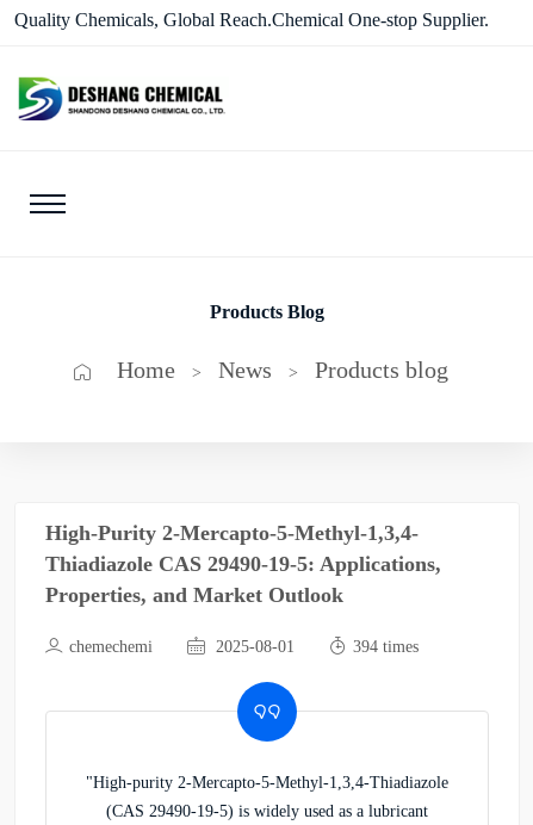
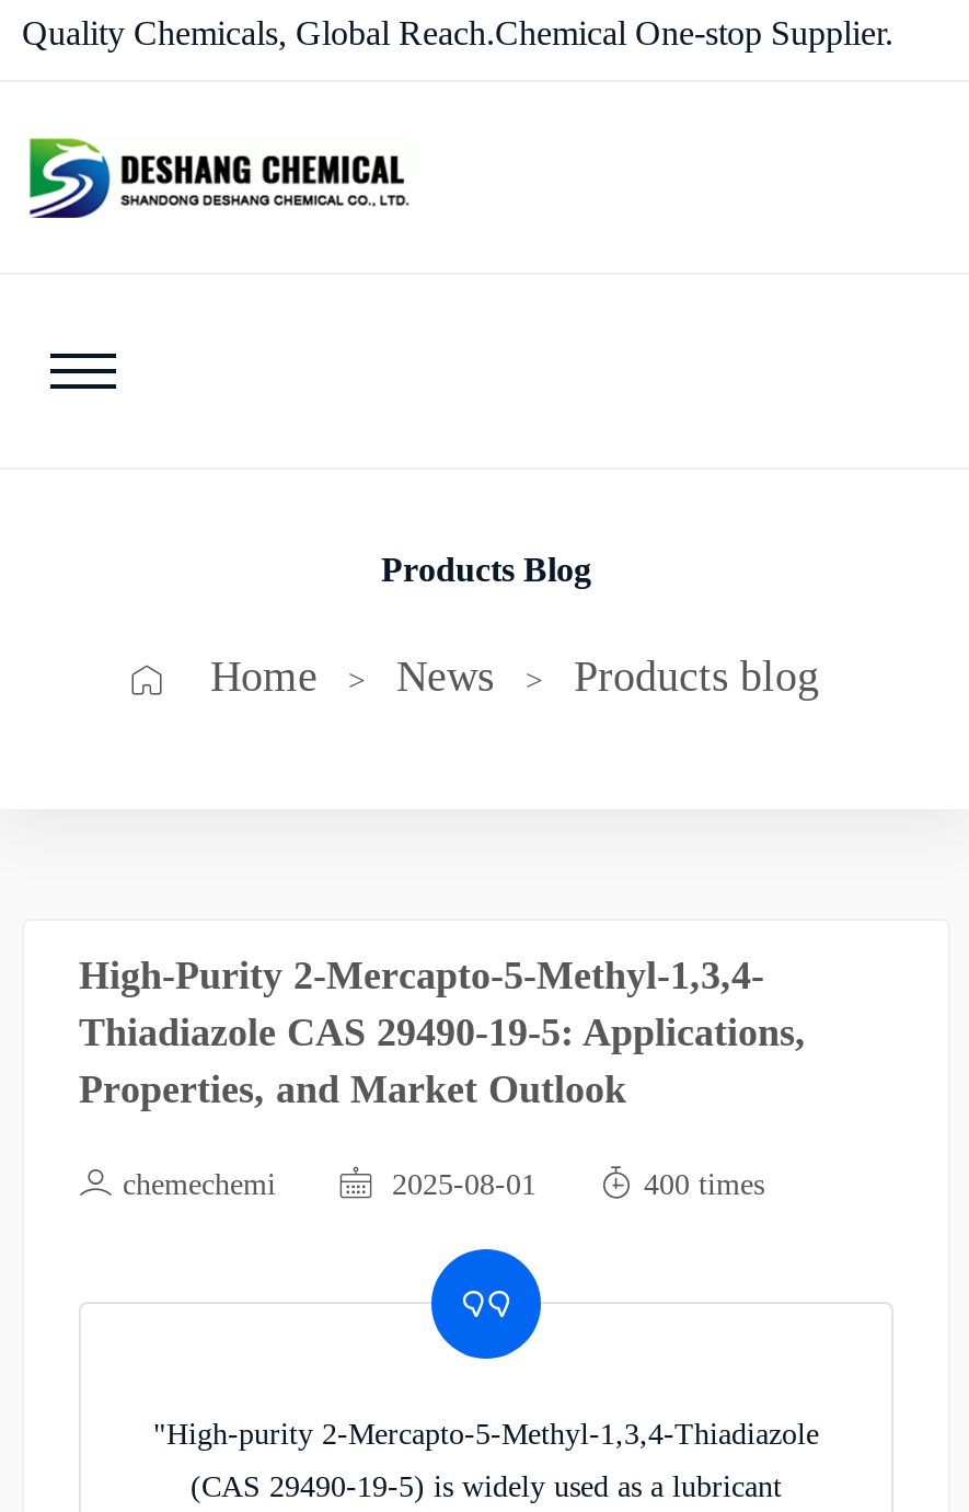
[353,638,419,656] 394 times -> [644,1169,764,1202] 400 times

